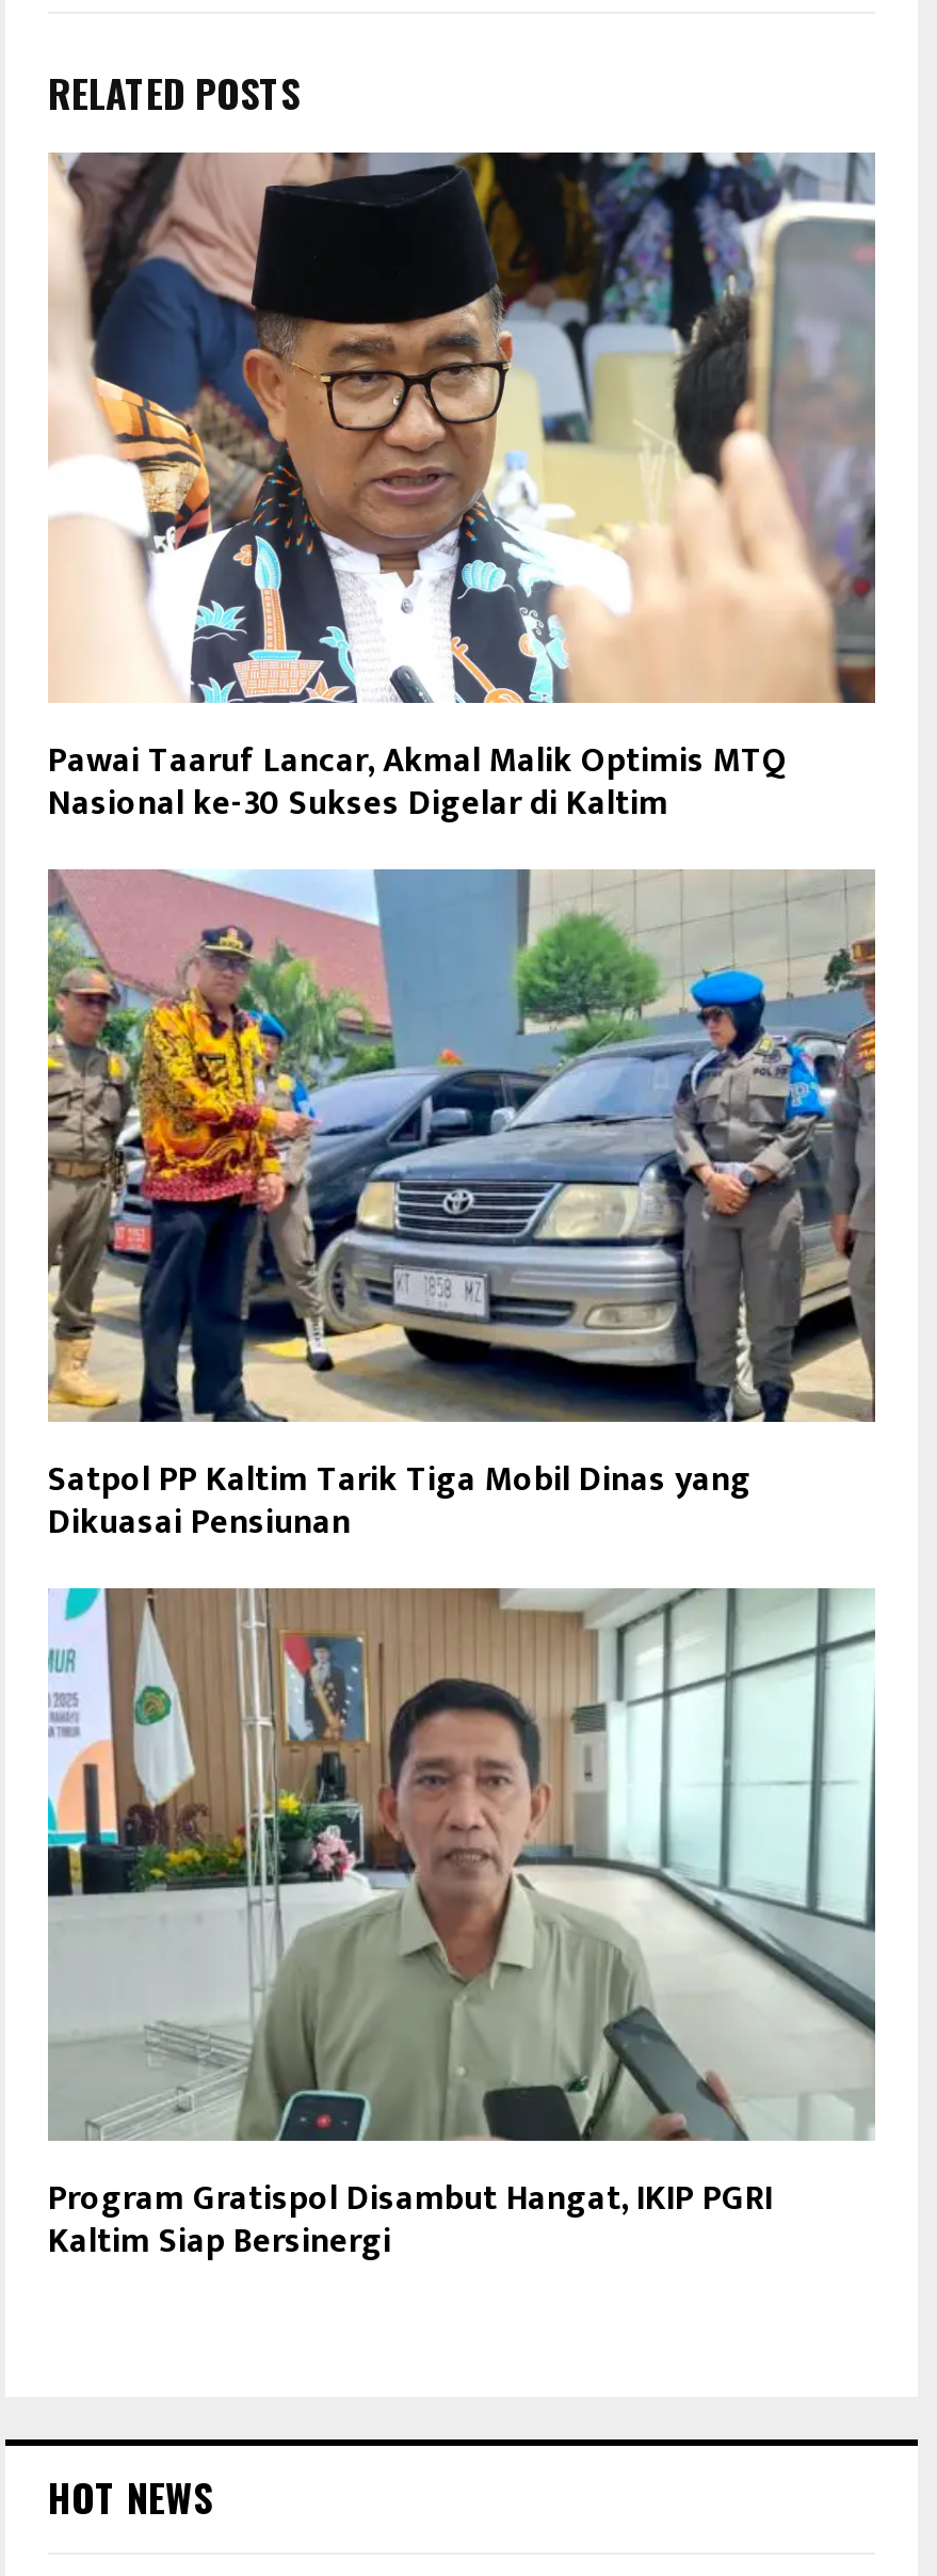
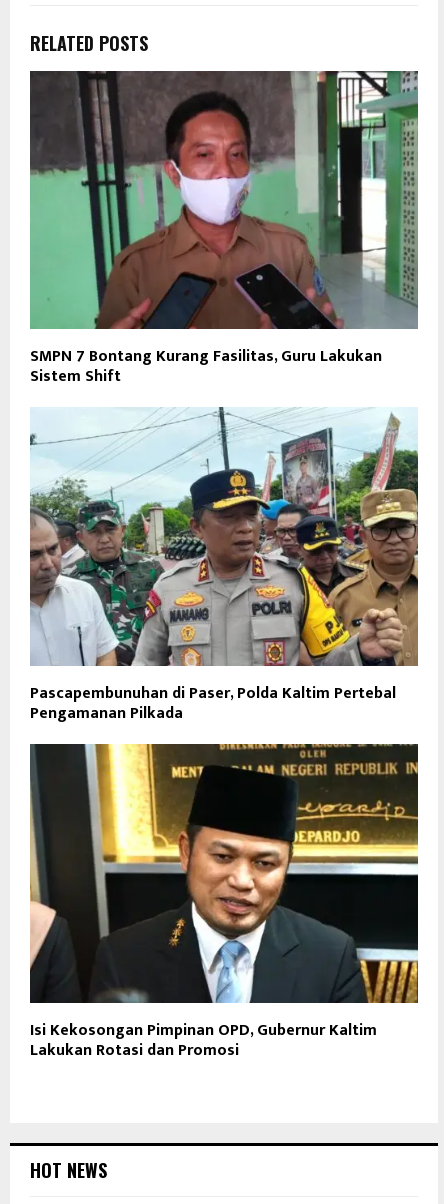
[48,153,877,834] [image] | Pawai Taaruf Lancar, Akmal Malik Optimis MTQ | Nasional ke-30 Sukses Digelar di Kaltim -> [29,70,419,390] [image] | SMPN 7 Bontang Kurang Fasilitas, Guru Lakukan | Sistem Shift
[46,867,877,1552] [image] | Satpol PP Kaltim Tarik Tiga Mobil Dinas yang | Dikuasai Pensiunan -> [30,407,419,727] [image] | Pascapembunuhan di Paser, Polda Kaltim Pertebal | Pengamanan Pilkada
[46,1586,877,2270] [image] | Program Gratispol Disambut Hangat, IKIP PGRI | Kaltim Siap Bersinergi -> [29,743,419,1064] [image] | Isi Kekosongan Pimpinan OPD, Gubernur Kaltim | Lakukan Rotasi dan Promosi

